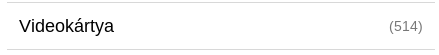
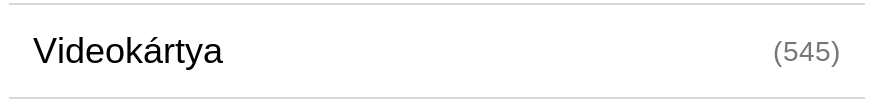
[389,18,423,34] (514) -> [773,35,841,67] (545)

